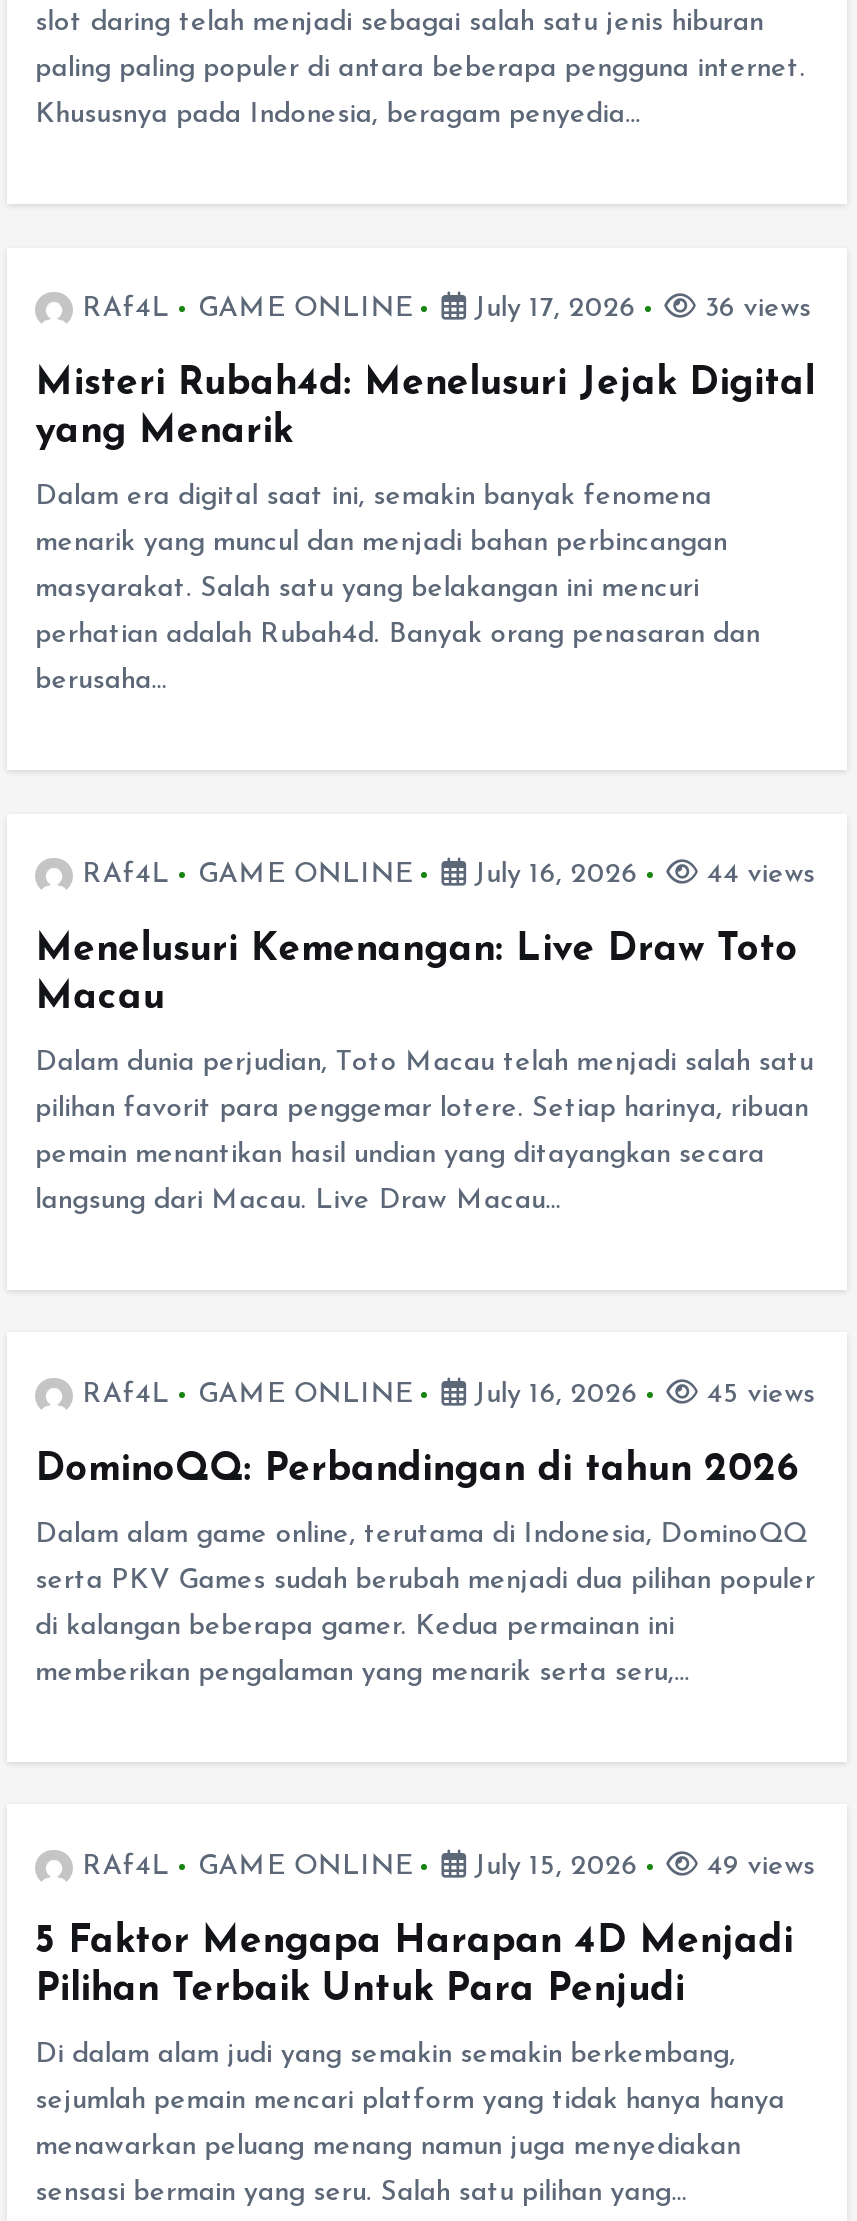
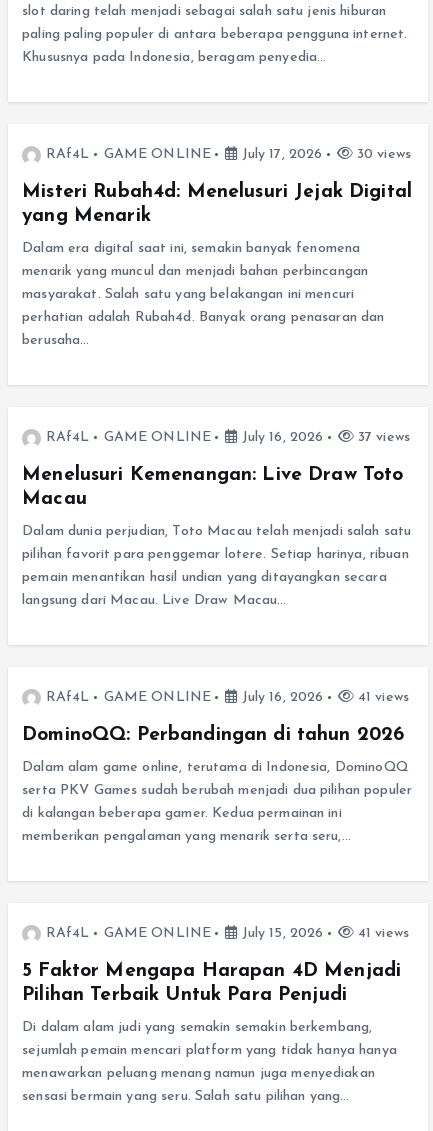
[696,294,811,324] 36 views -> [353,147,411,162] 30 views
[698,860,815,890] 44 views -> [354,430,410,445] 37 views
[698,1380,815,1410] 45 views -> [354,690,409,705] 41 views
[698,1852,815,1882] 49 views -> [354,926,409,941] 41 views

